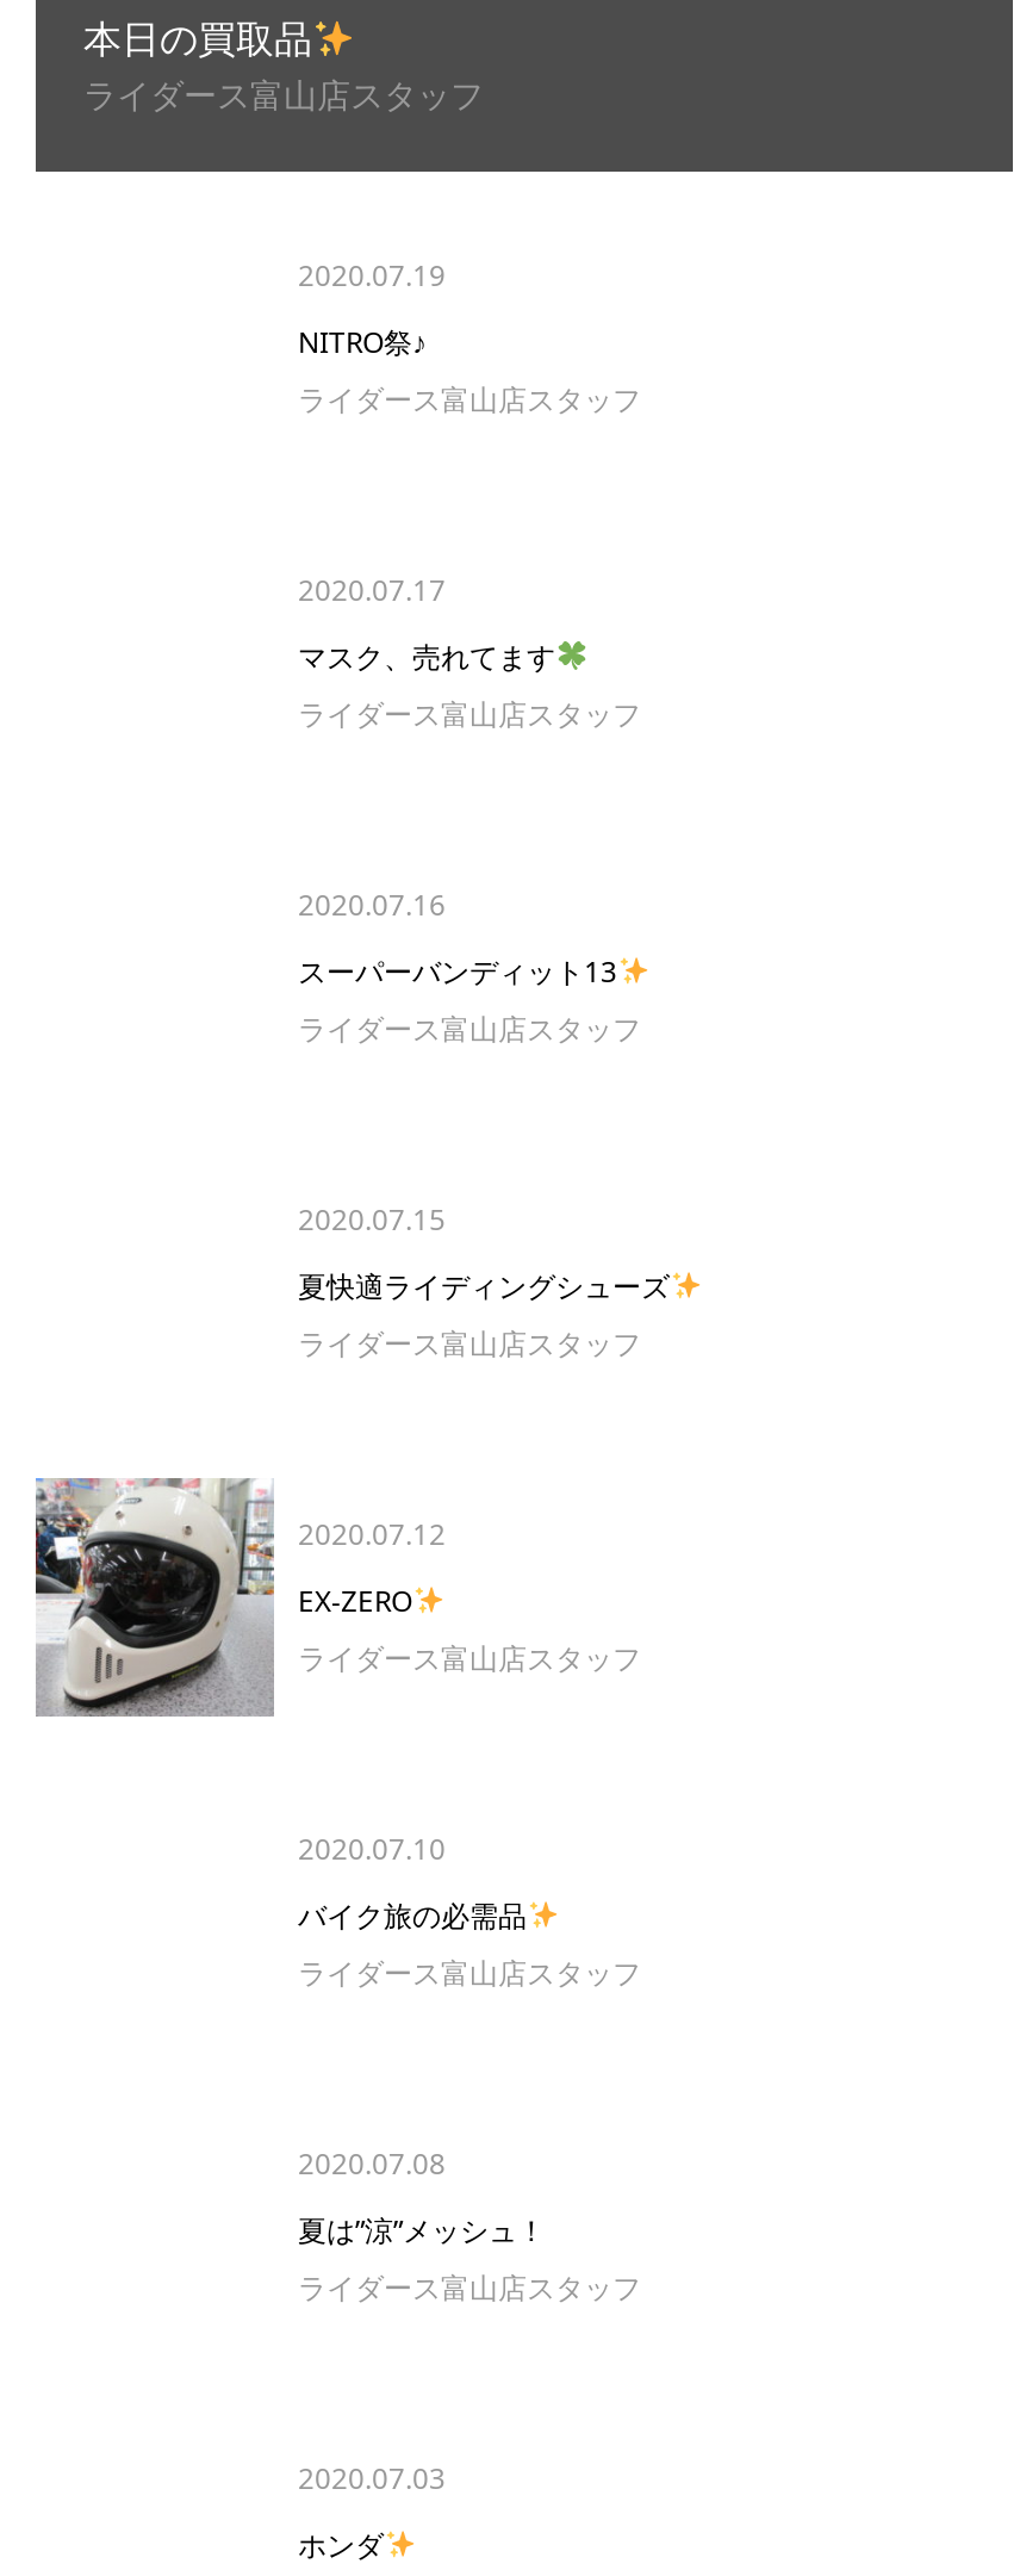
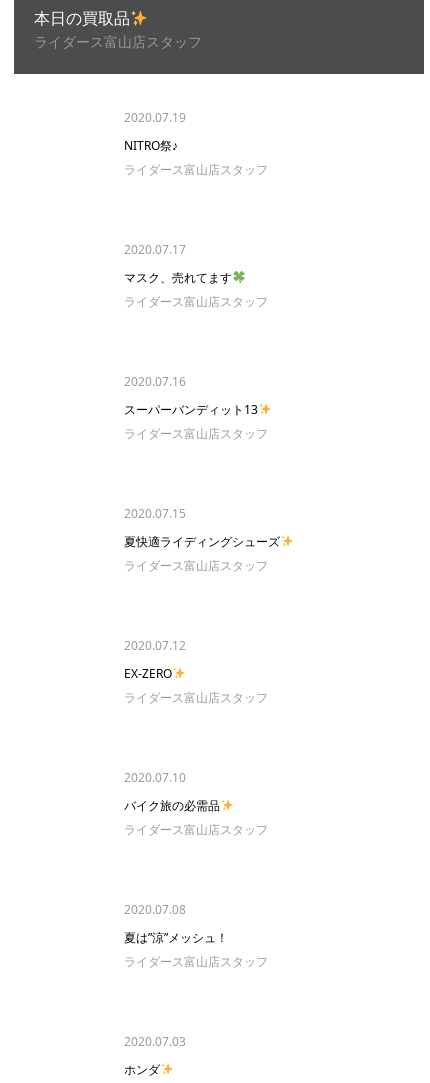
[33,1476,276,1719] [image] -> none

